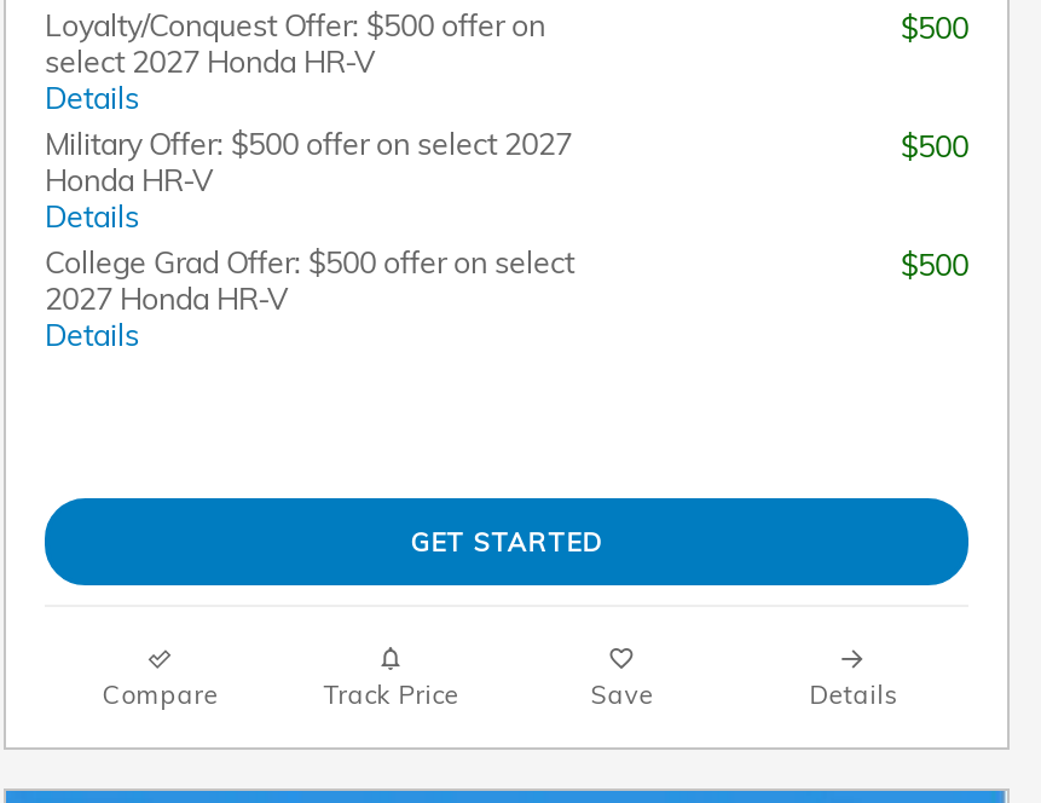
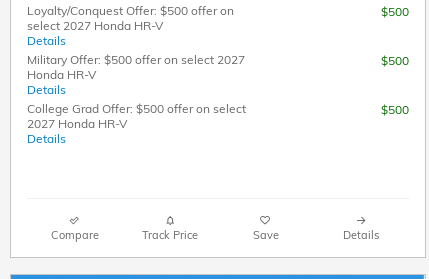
[410,524,603,558] GET STARTED -> none

